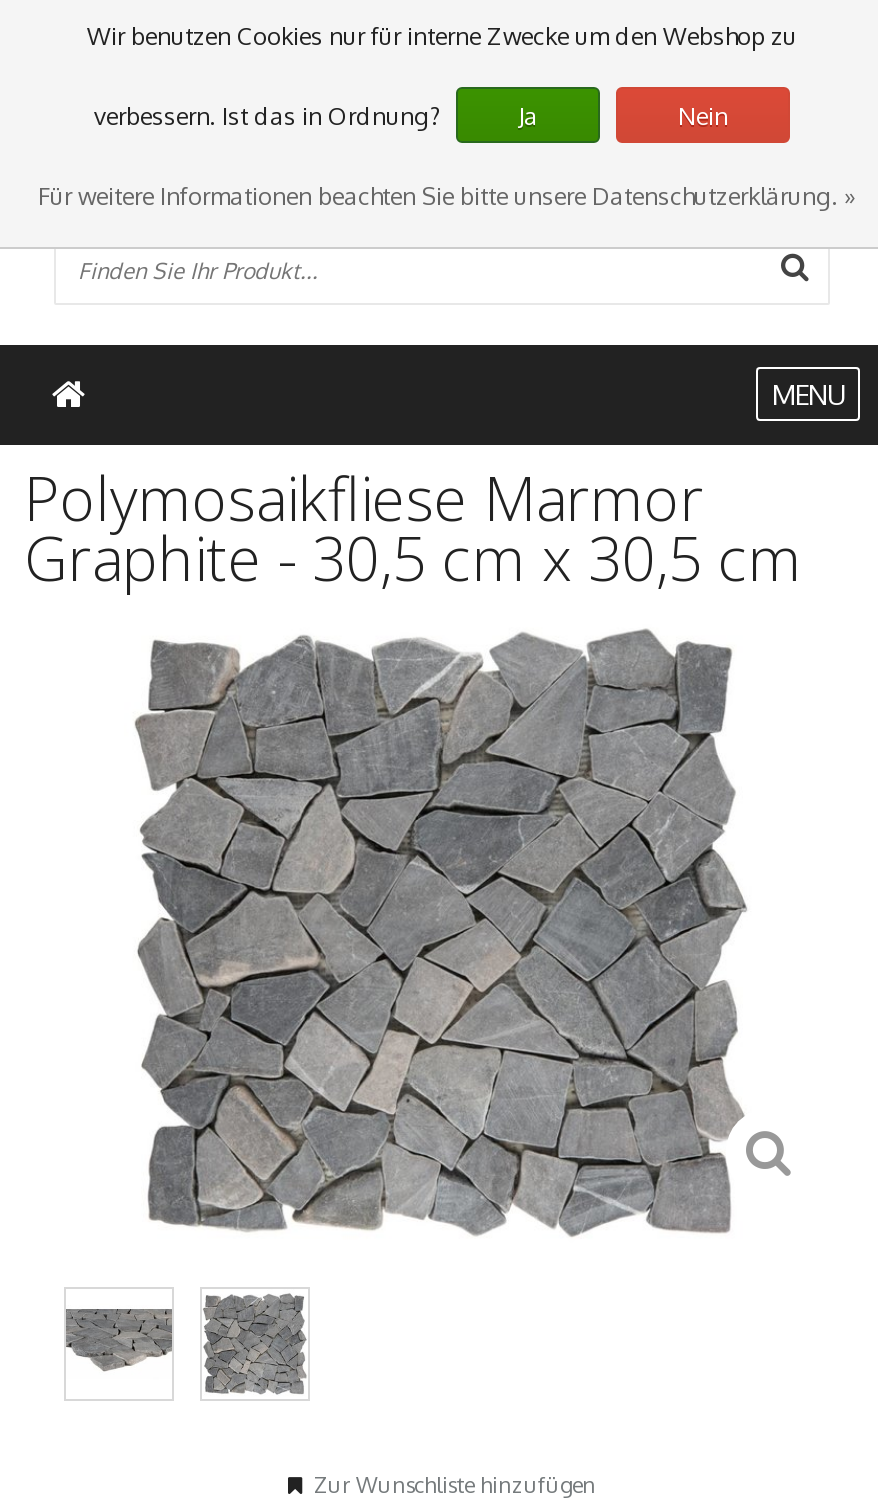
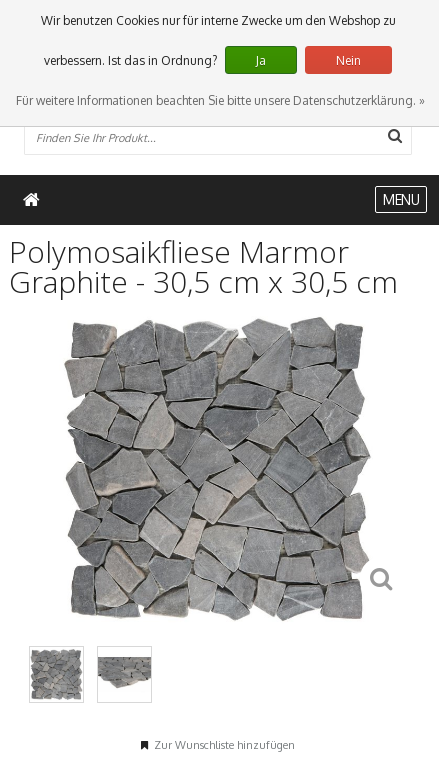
[64,1295,174,1393] [image] -> [30,649,83,700] [image]
[202,1293,308,1395] [image] -> [97,650,152,699] [image]

